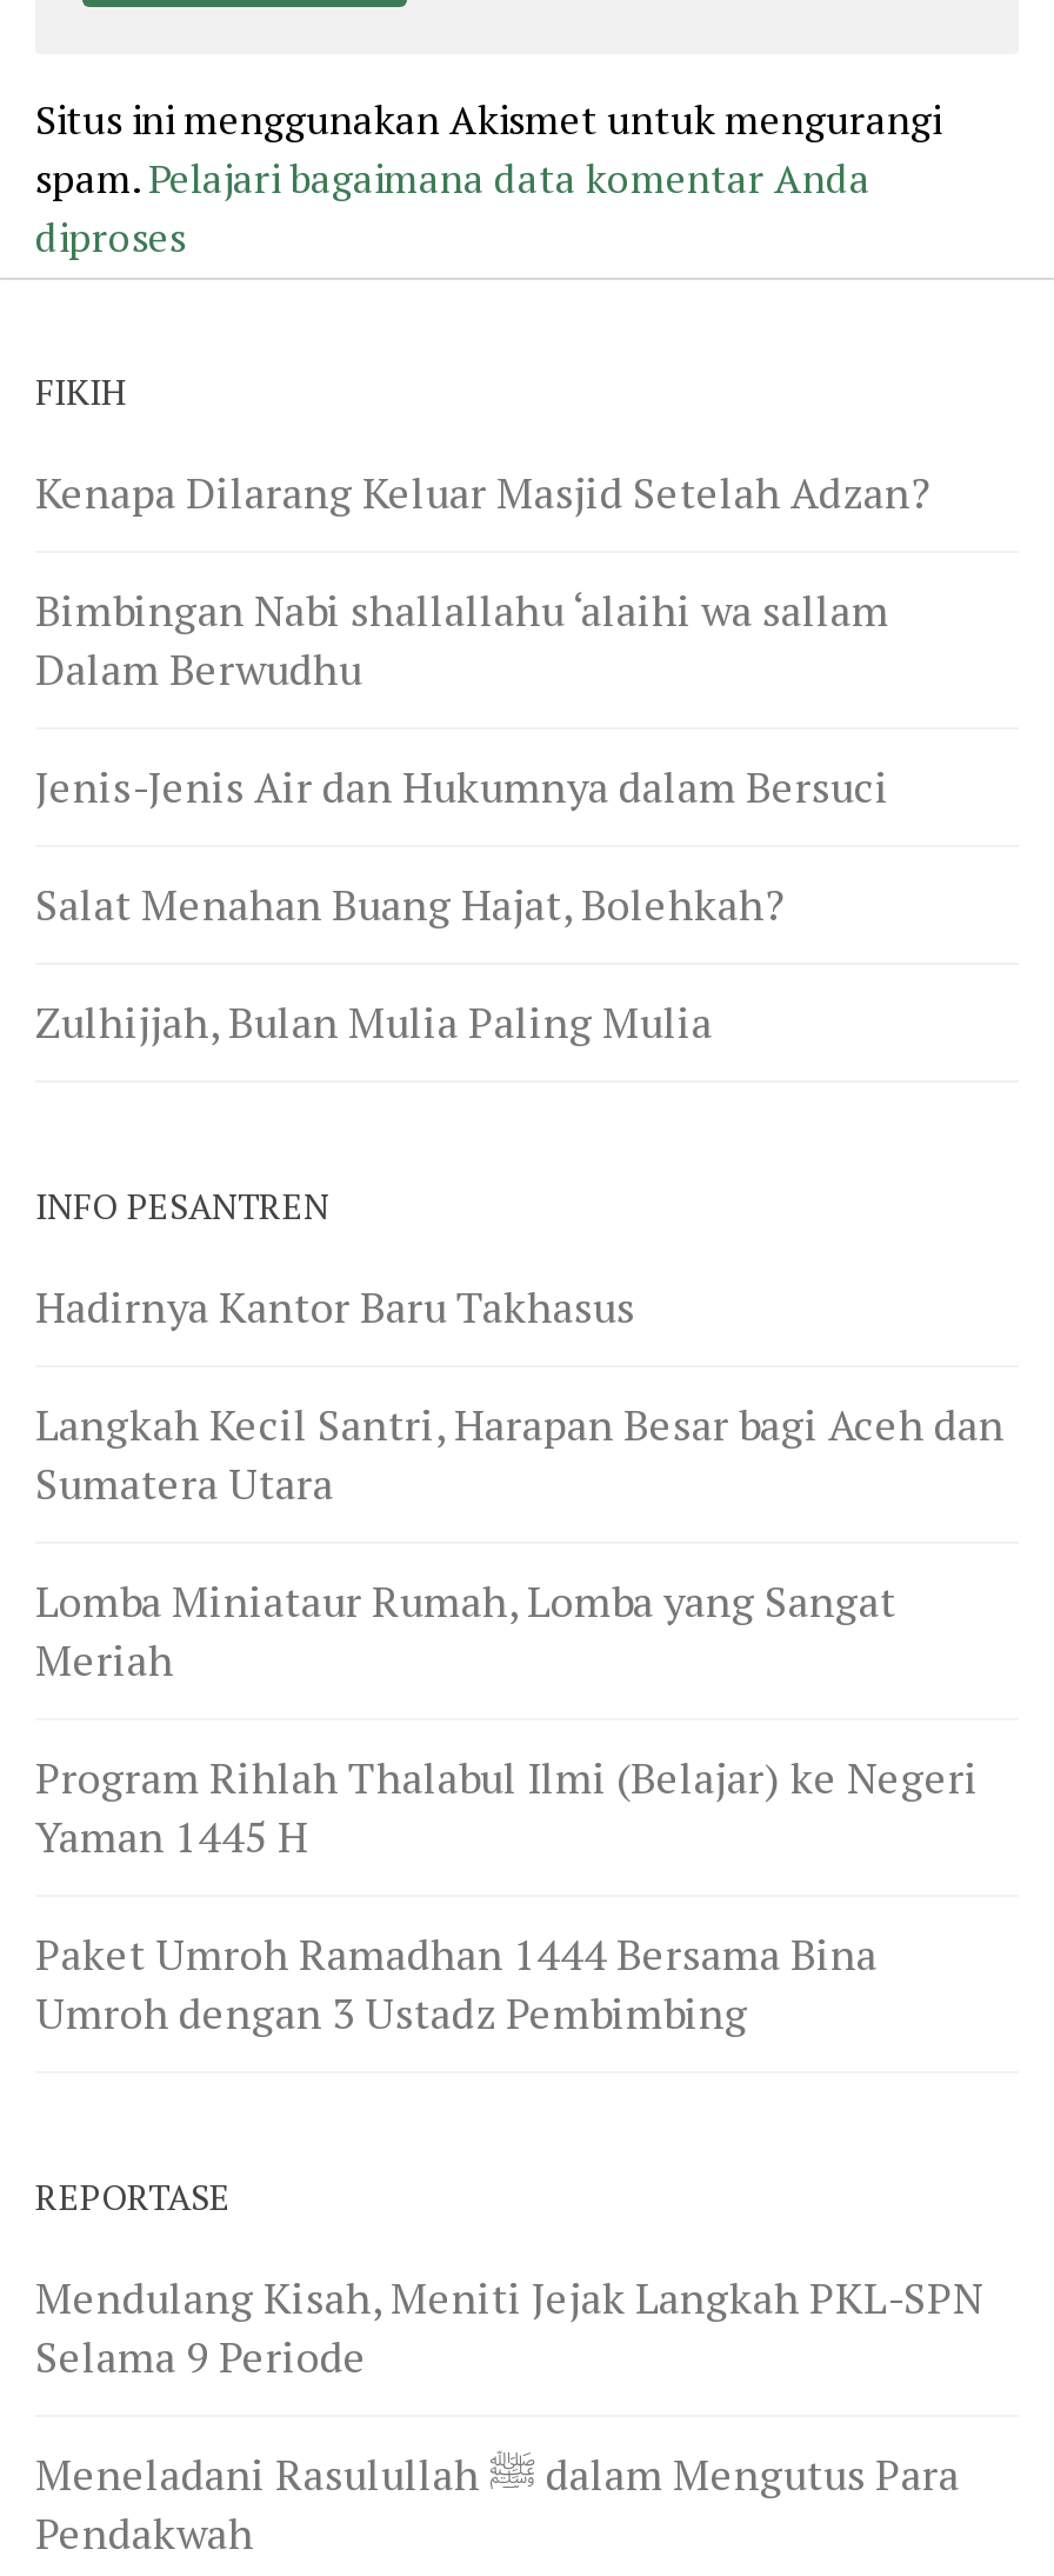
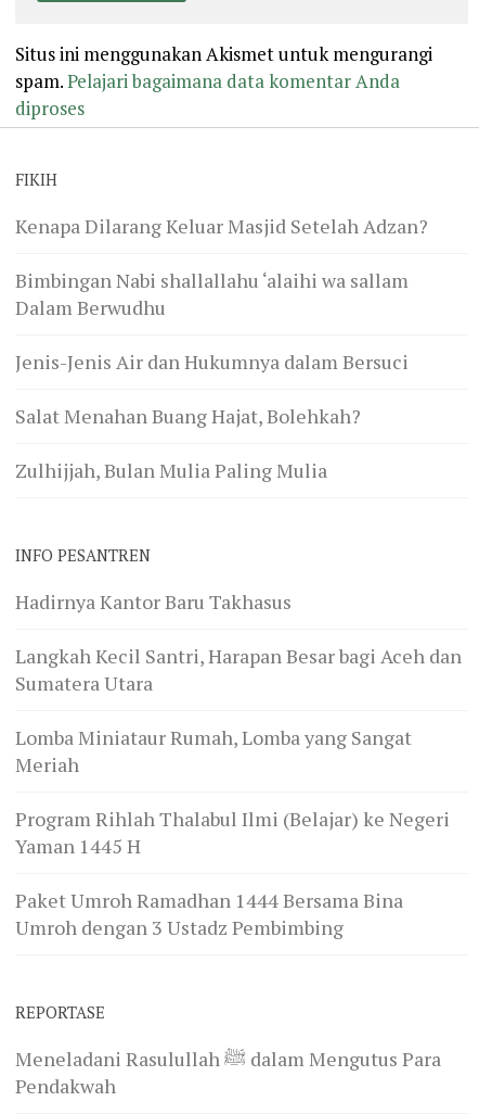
[35,2267,983,2383] Mendulang Kisah, Meniti Jejak Langkah PKL-SPN | Selama 9 Periode -> none

